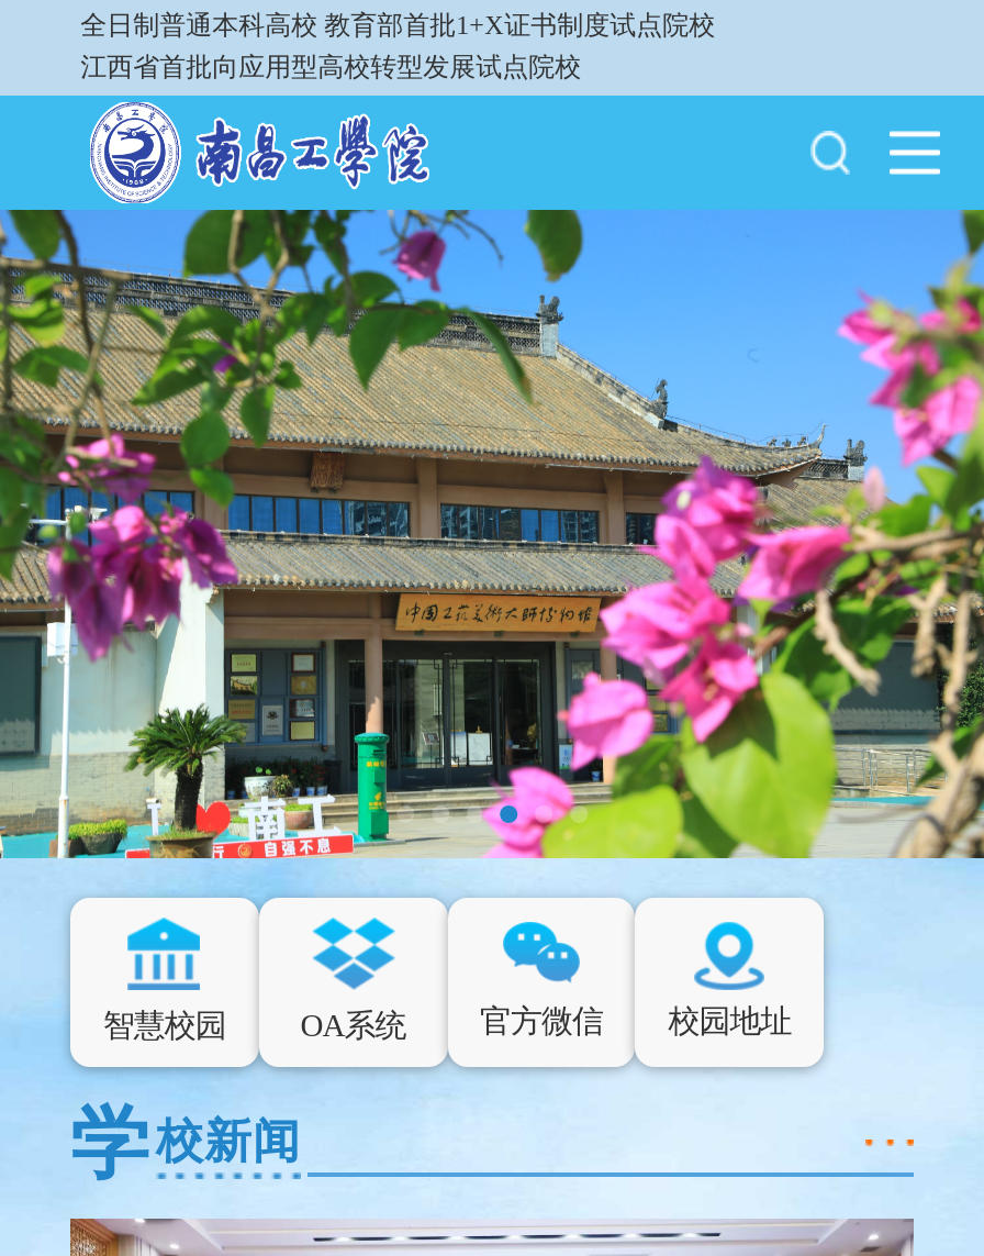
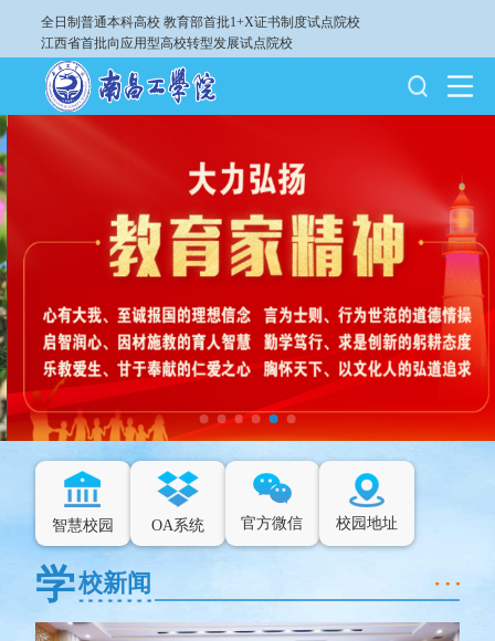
[7,208,977,860] [image] -> [3,114,492,442] [image]

